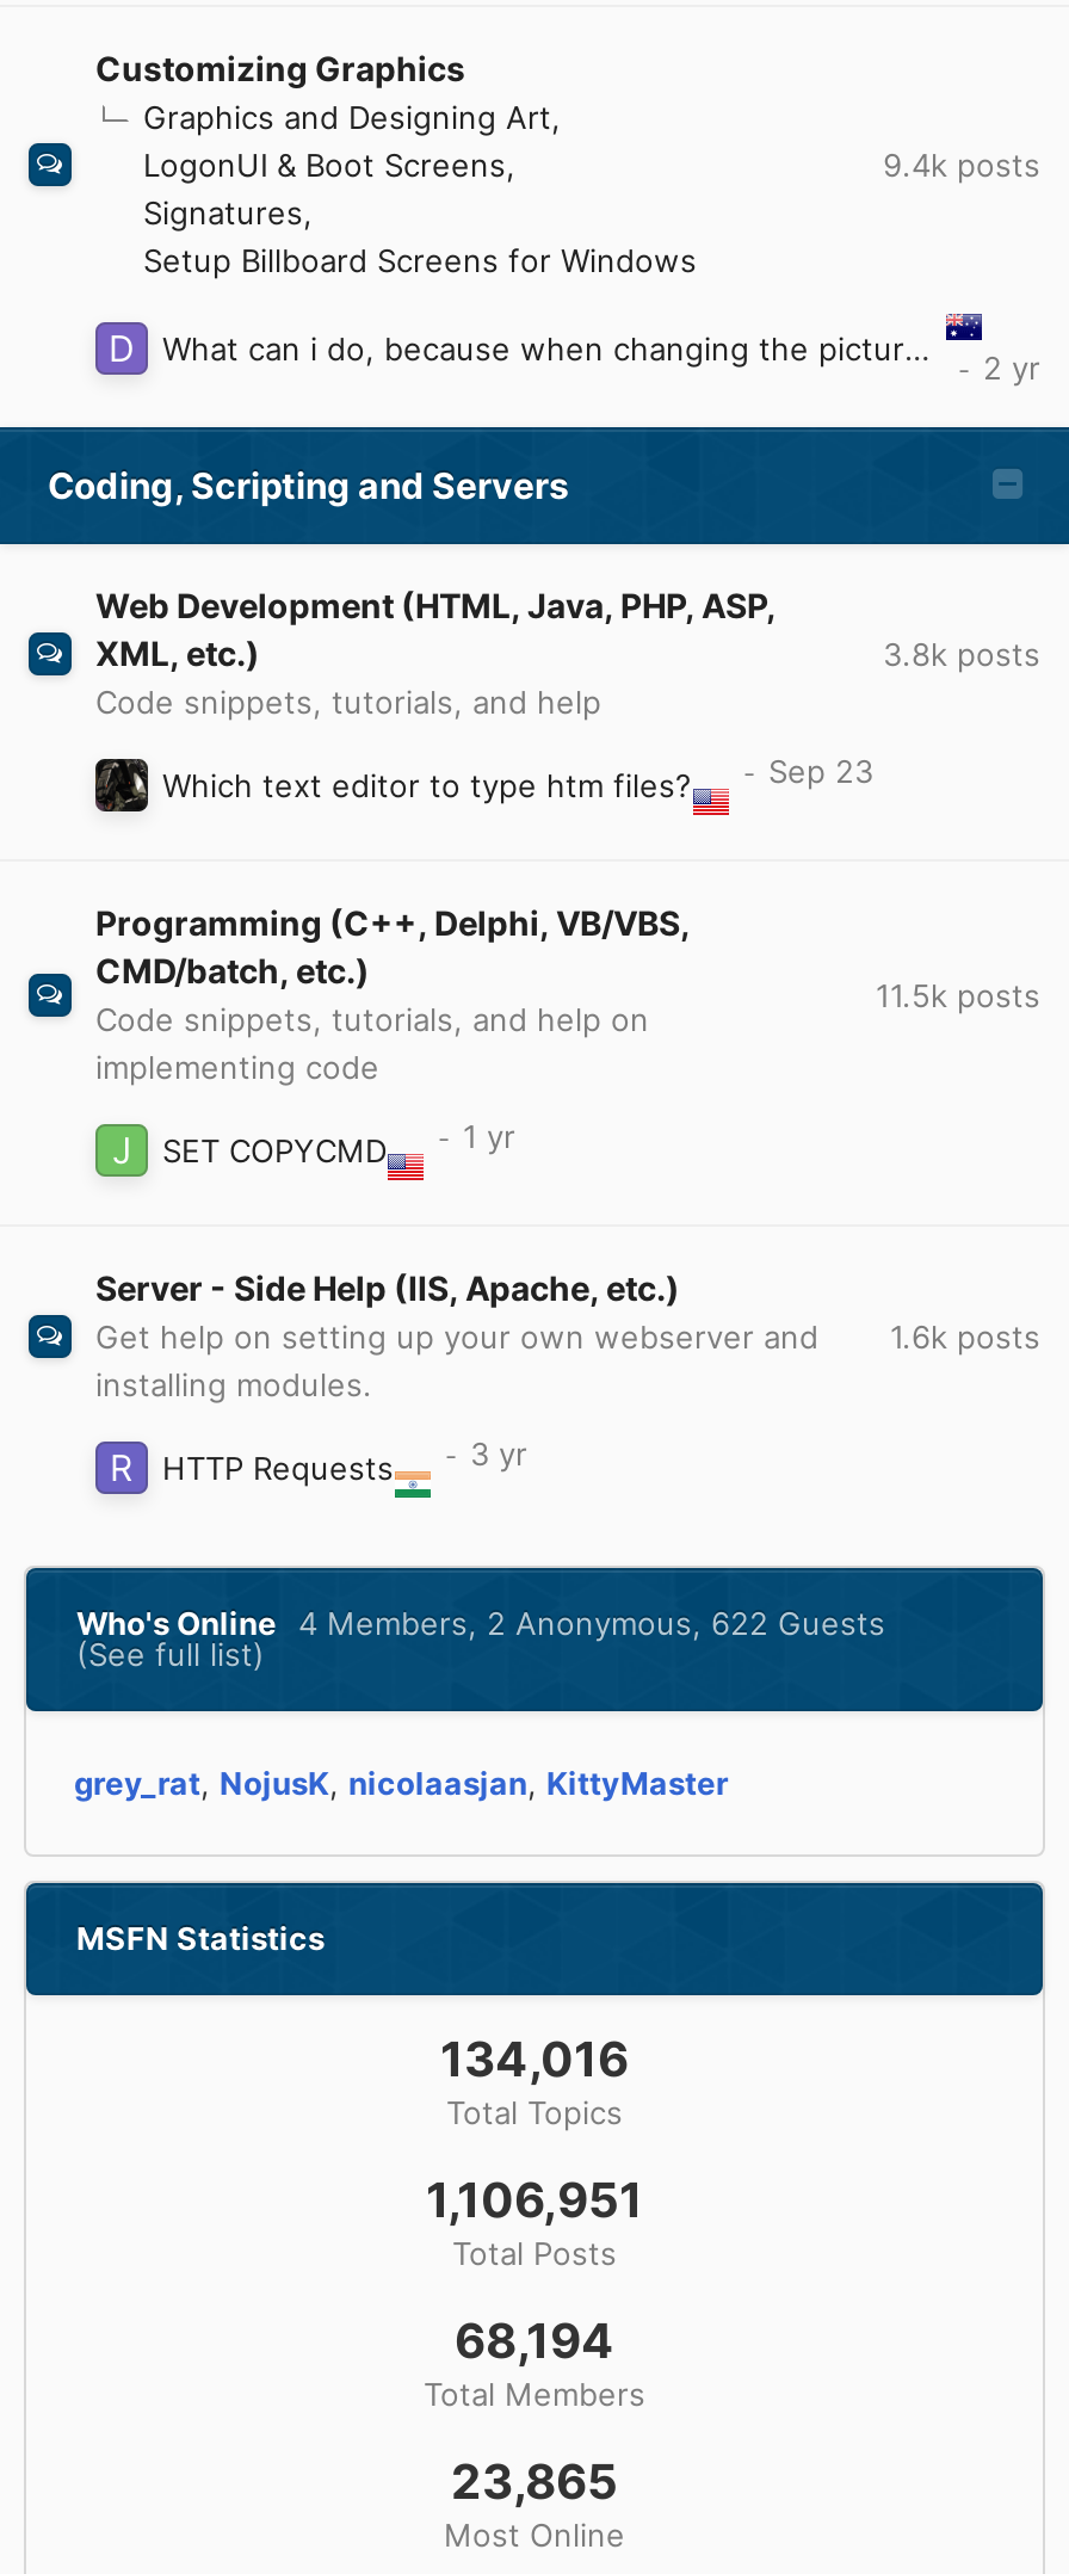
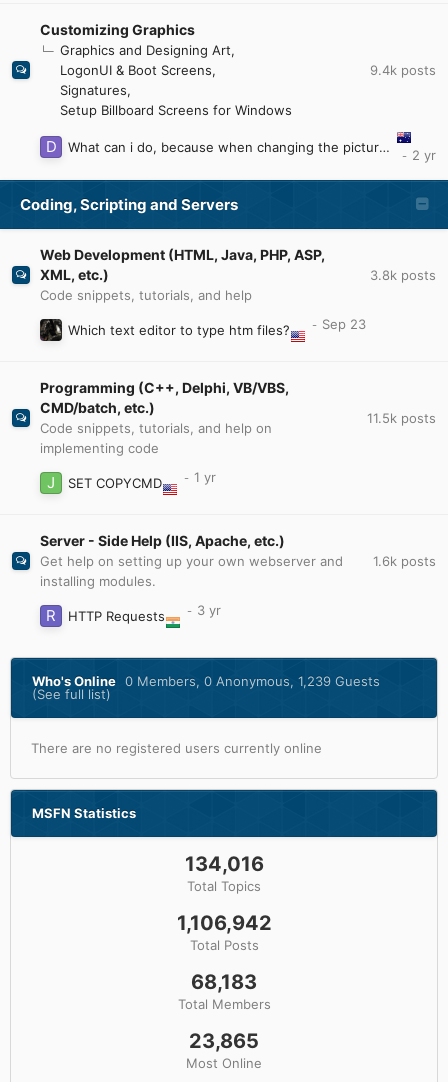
[76,1604,885,1642] Who's Online 4 Members, 2 Anonymous, 622 Guests -> [32,673,380,689] Who's Online 0 Members, 0 Anonymous, 1,239 Guests
[74,1764,728,1802] grey_rat NojusK nicolaasjan KittyMaster -> [31,740,322,756] There are no registered users currently online
[426,2172,643,2229] 1,106,951 -> [176,911,271,935] 1,106,942
[455,2313,614,2370] 68,194 -> [191,970,257,994] 68,183

